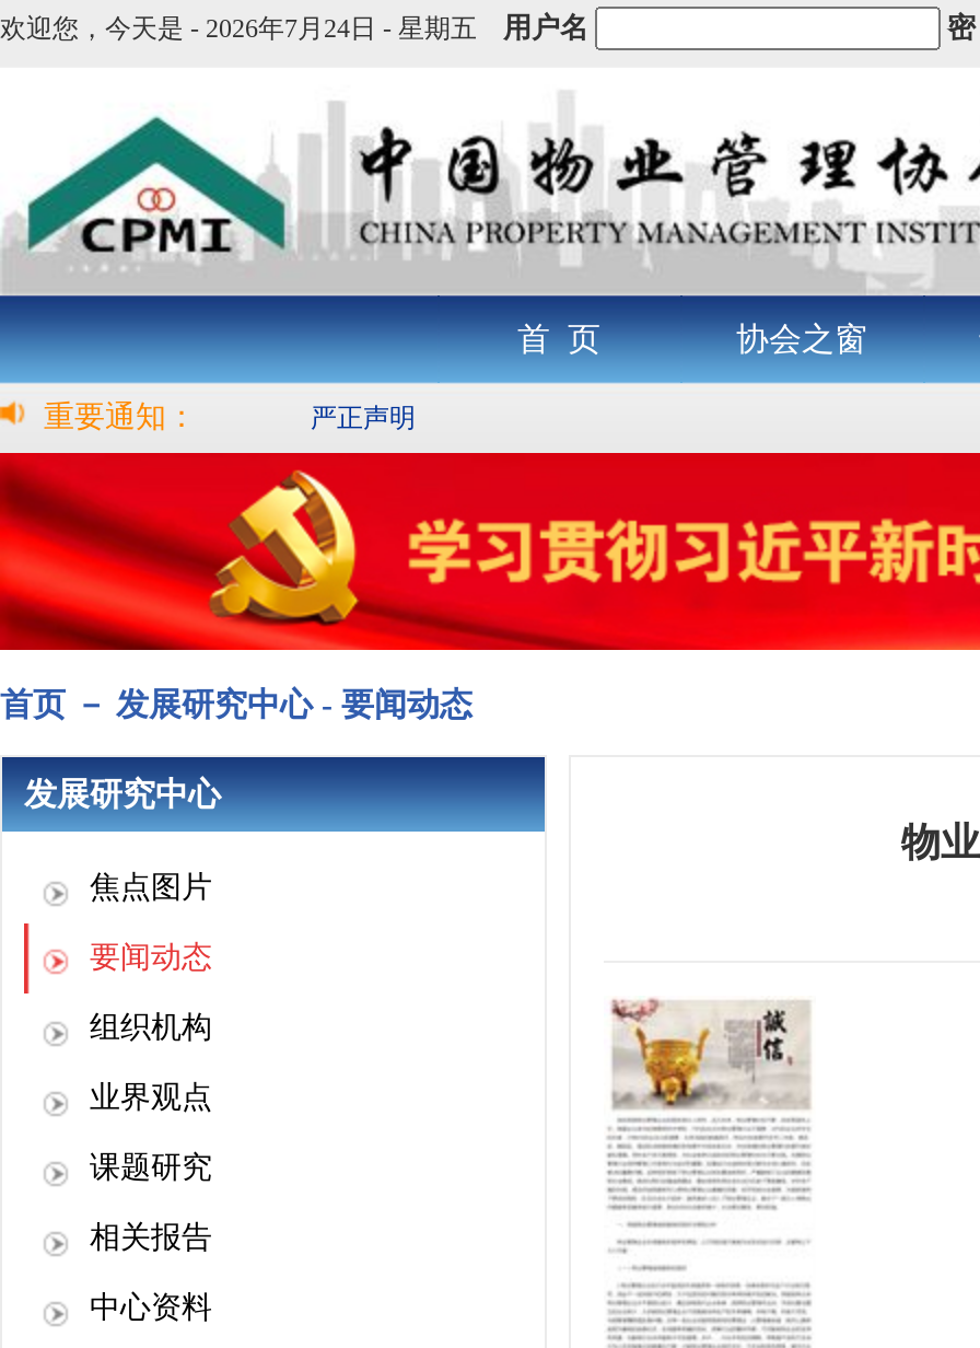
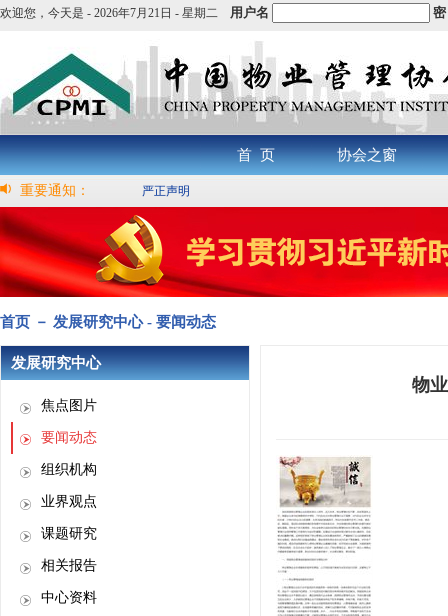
[0,11,595,44] 欢迎您，今天是 - 2026年7月24日 - 星期五用户名 -> [0,5,272,20] 欢迎您，今天是 - 2026年7月21日 - 星期二用户名

